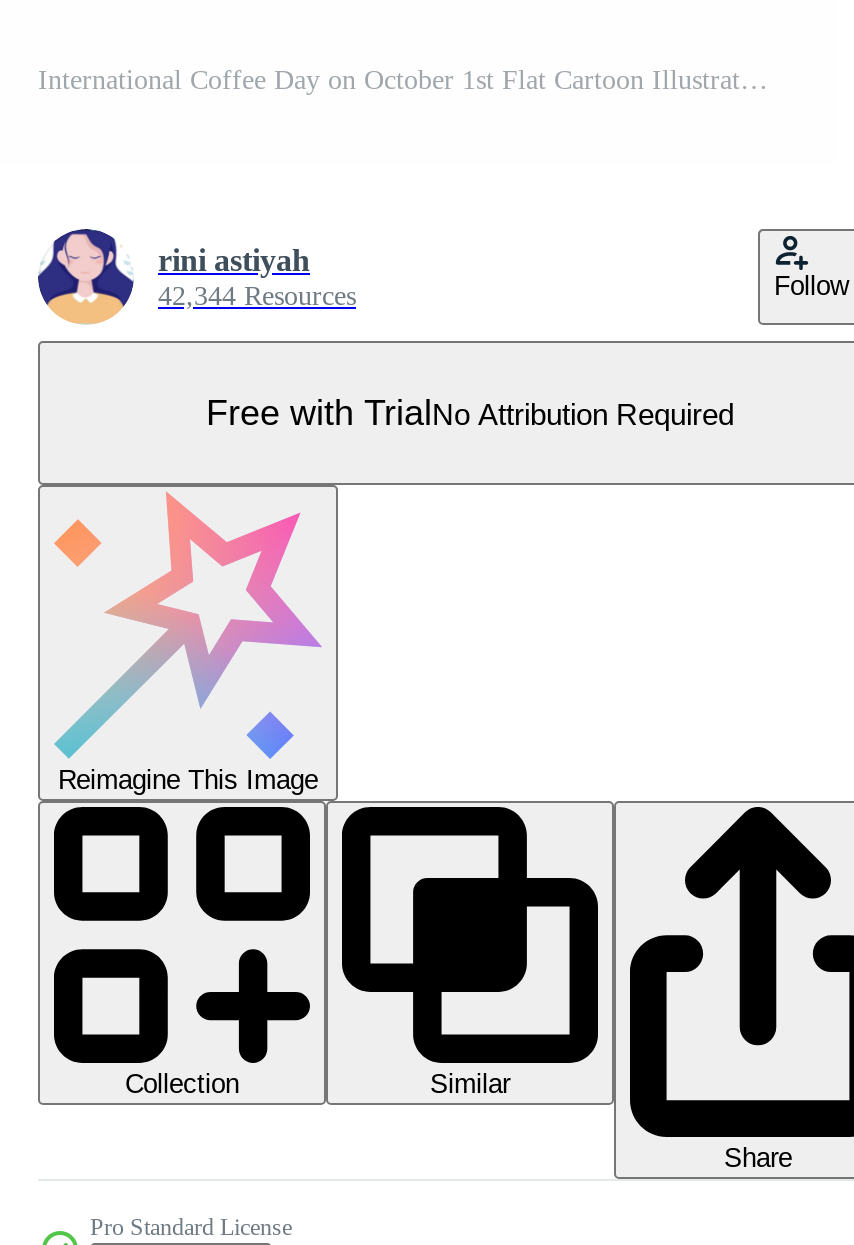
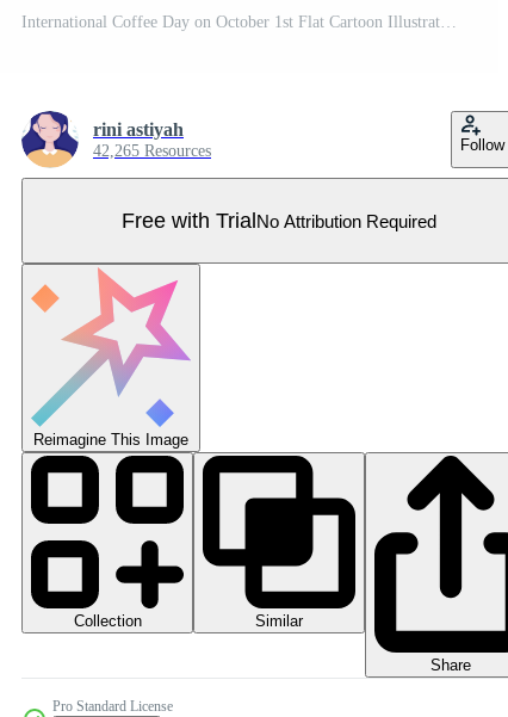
[158,282,356,312] 42,344 Resources -> [93,142,211,160] 42,265 Resources

